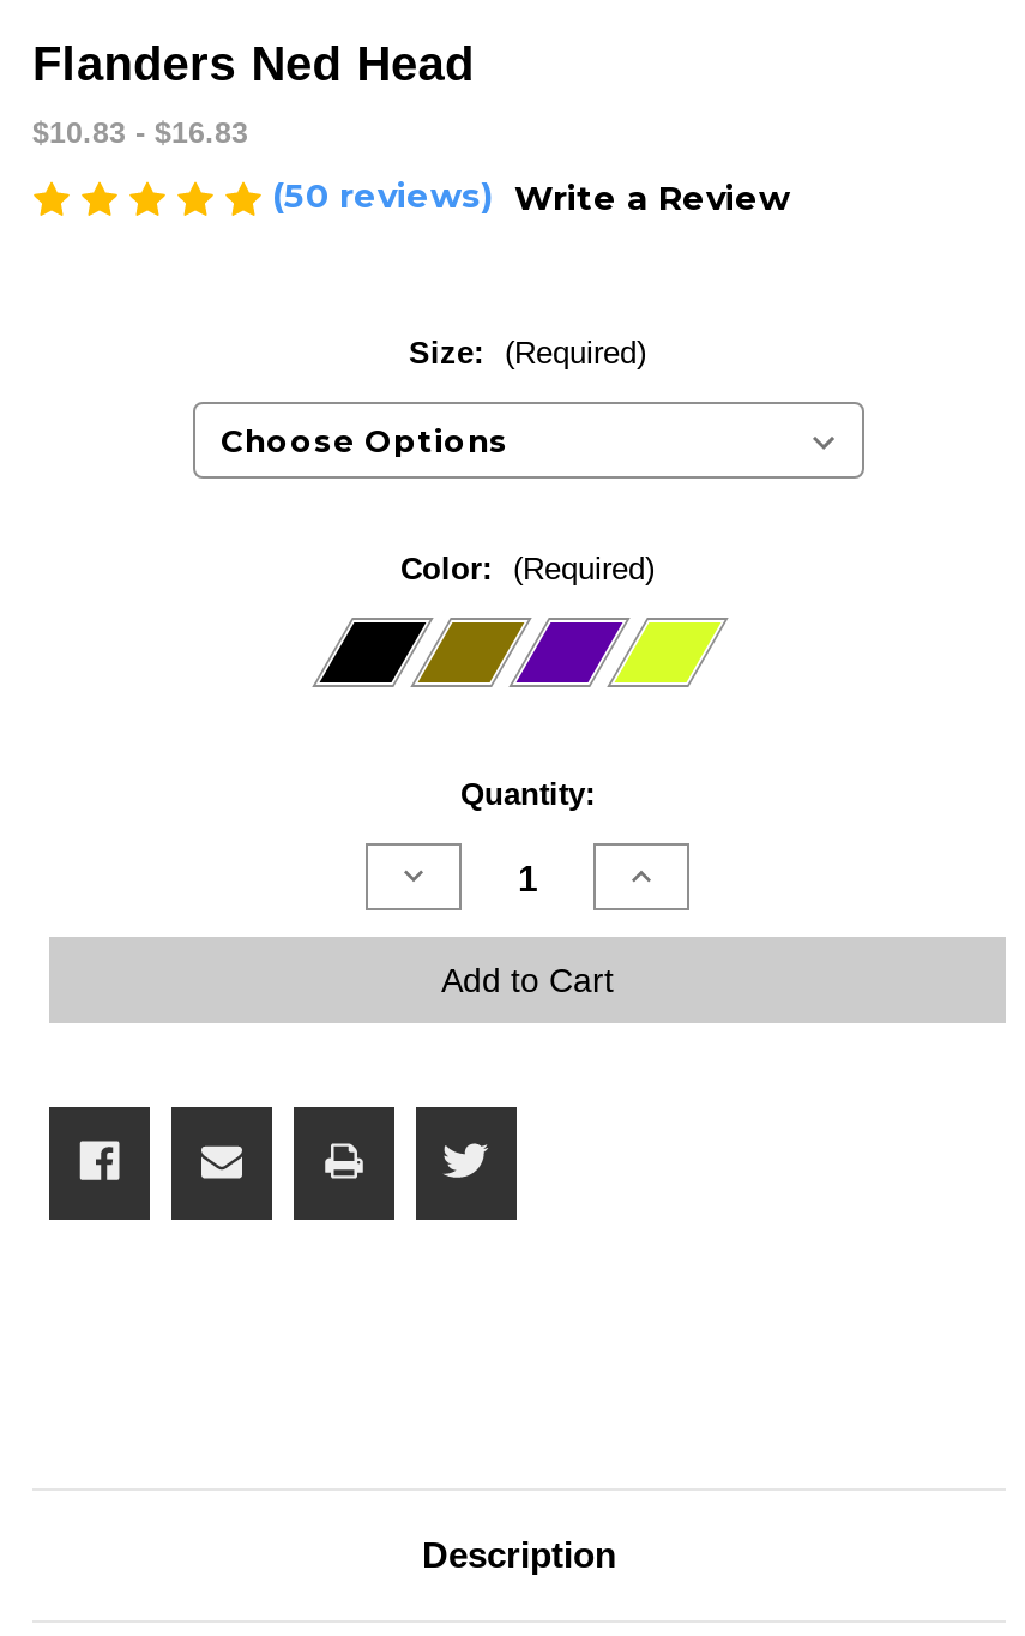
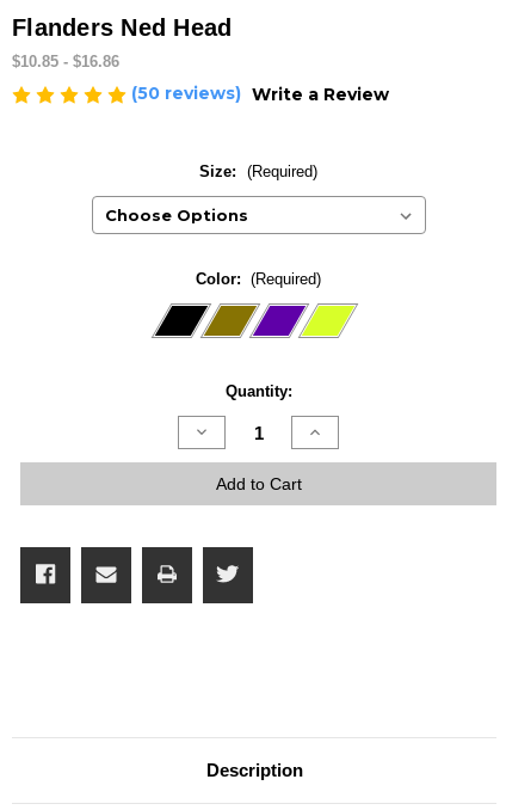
[32,117,248,151] $10.83 - $16.83 -> [12,54,119,71] $10.85 - $16.86

